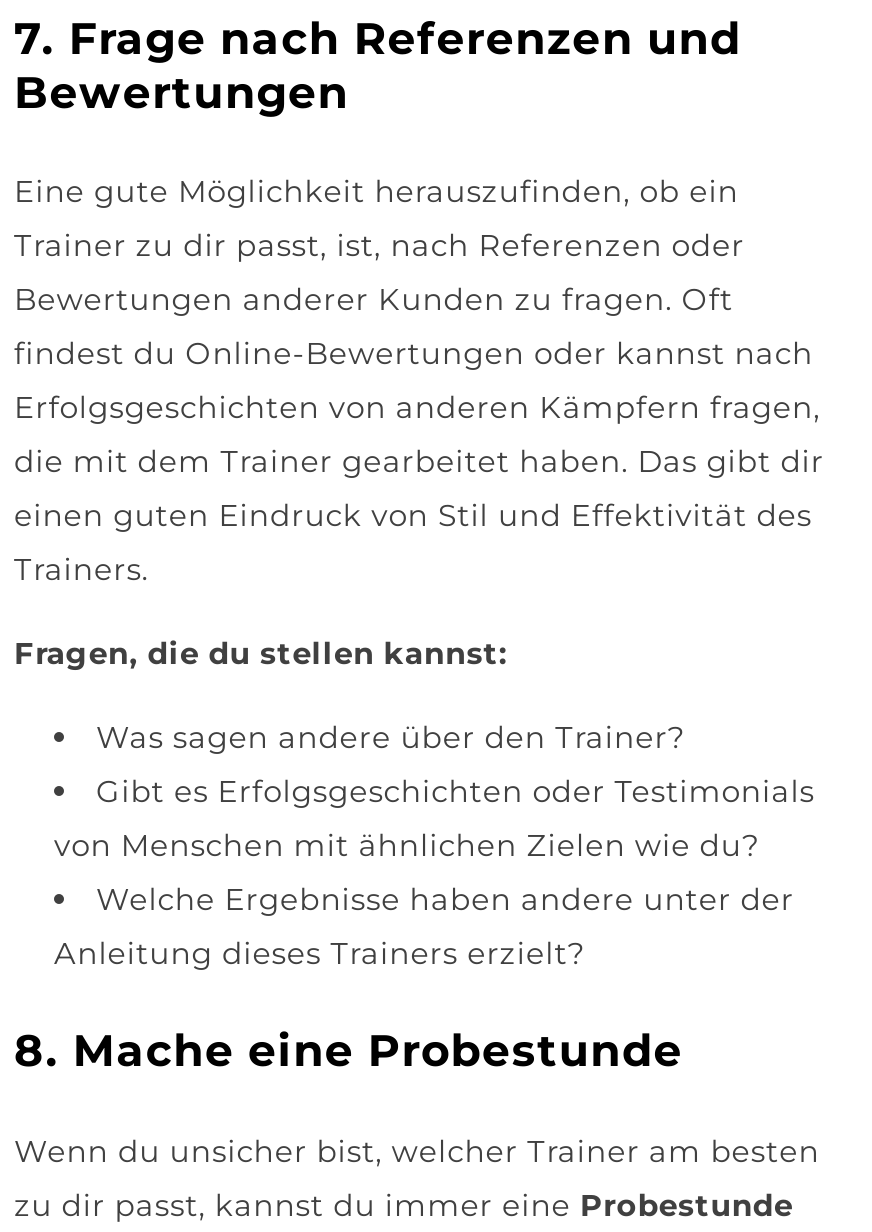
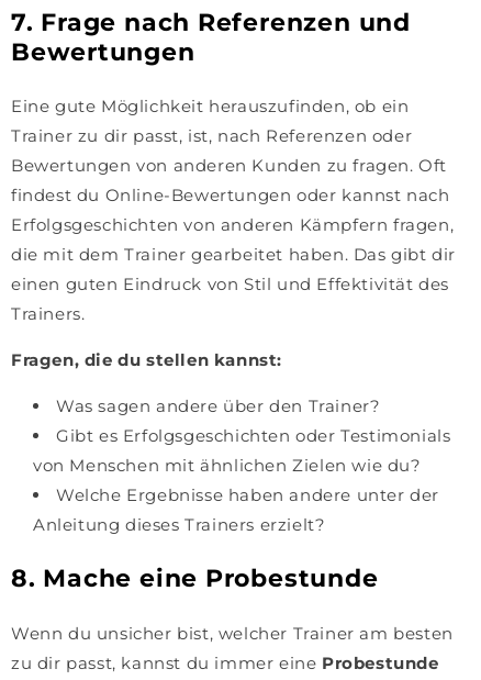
[14,281,733,319] Bewertungen anderer Kunden zu fragen. Oft -> [11,155,447,176] Bewertungen von anderen Kunden zu fragen. Oft

